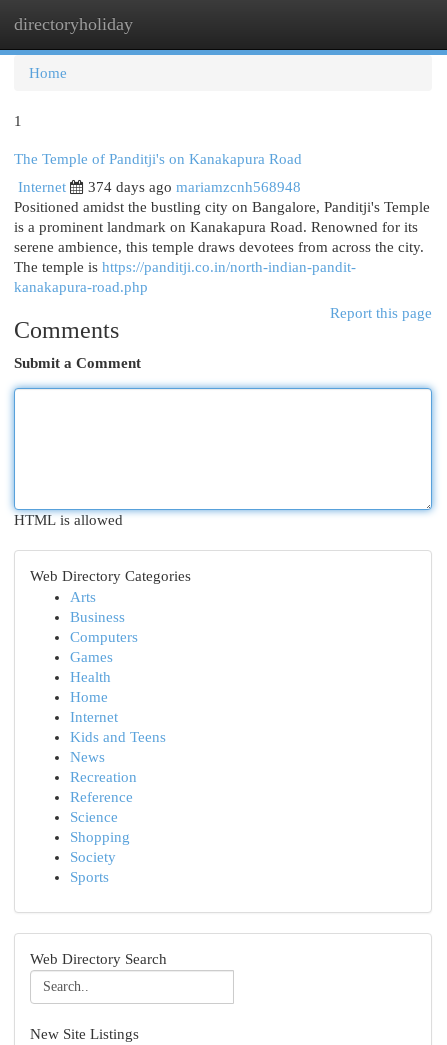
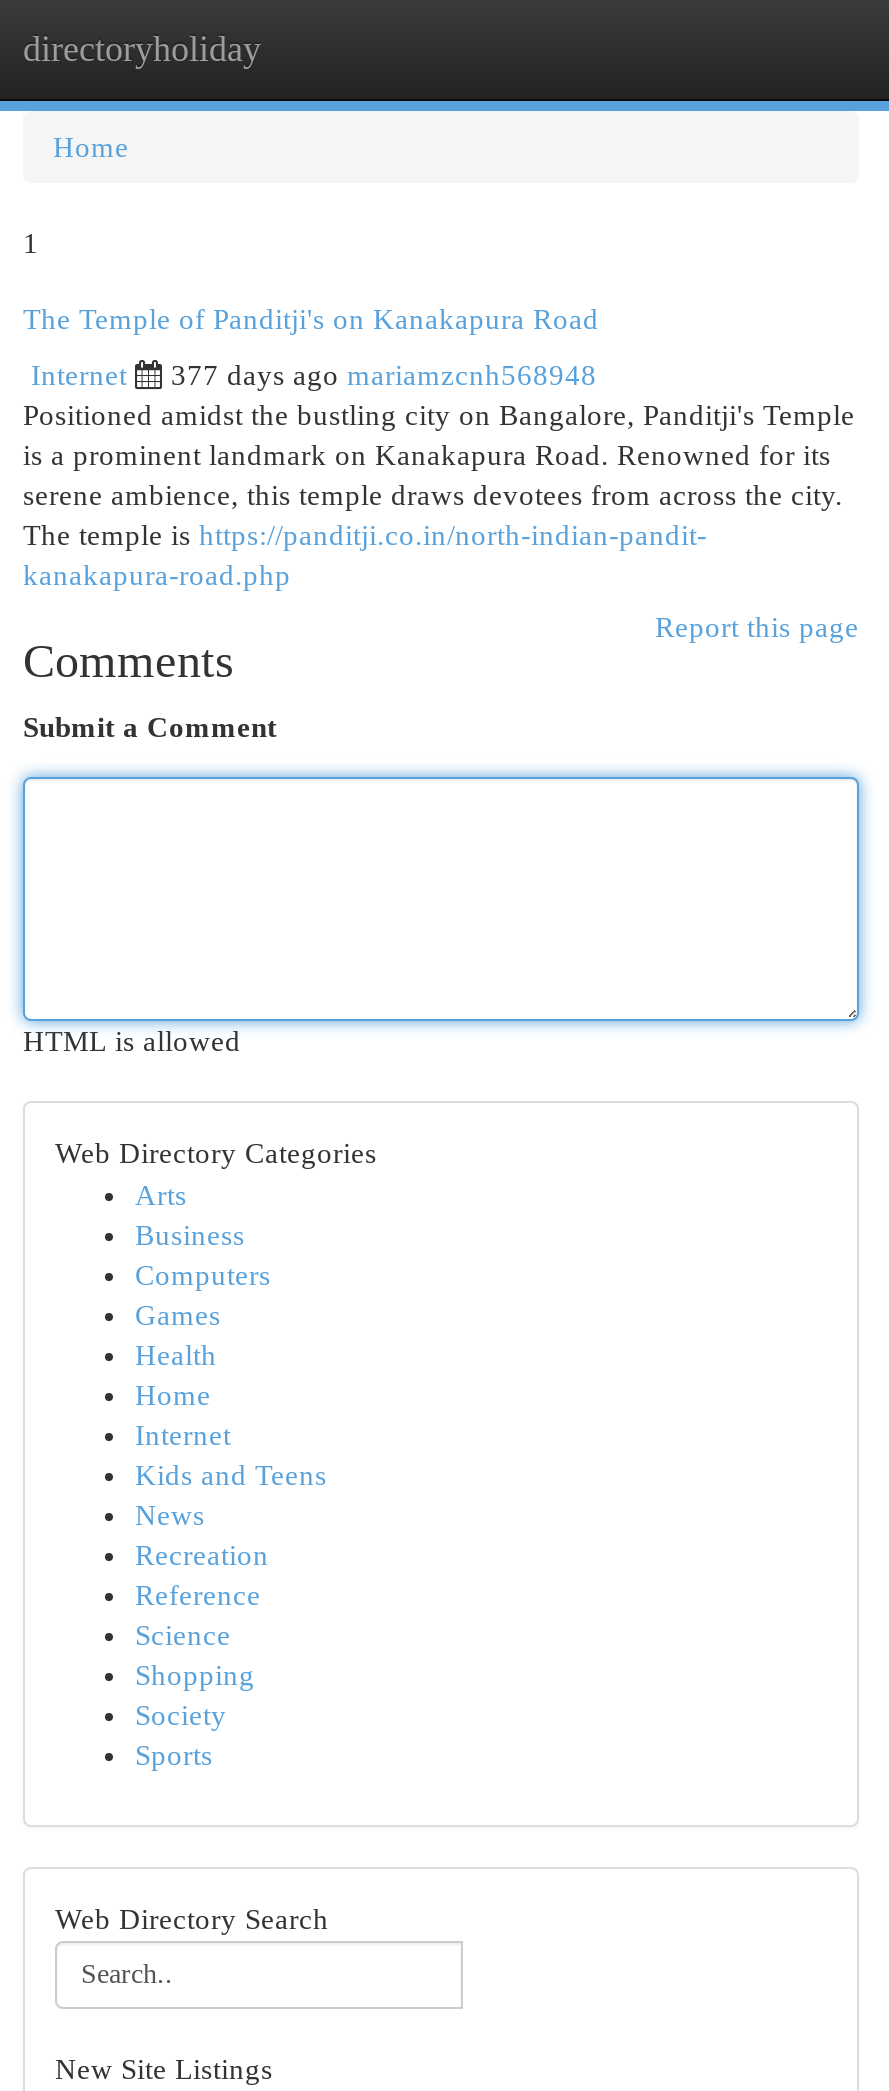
[88,179,301,195] 374 days ago mariamzcnh568948 -> [171,359,597,391] 377 days ago mariamzcnh568948

